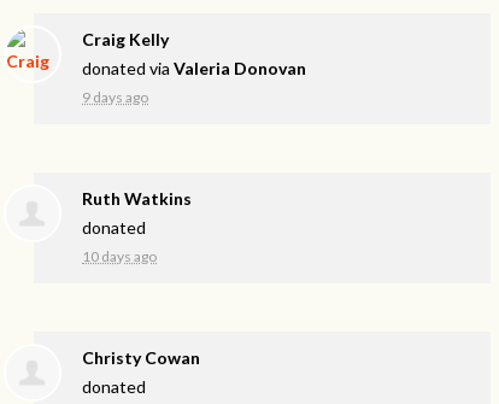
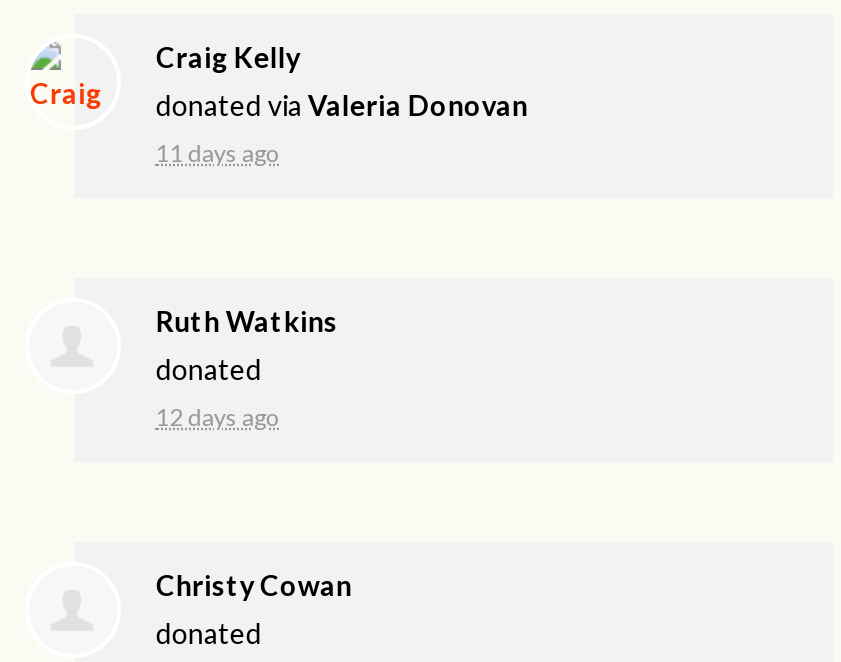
[82,88,149,106] 9 days ago -> [156,137,280,167] 11 days ago
[82,247,157,265] 10 days ago -> [156,401,280,431] 12 days ago

